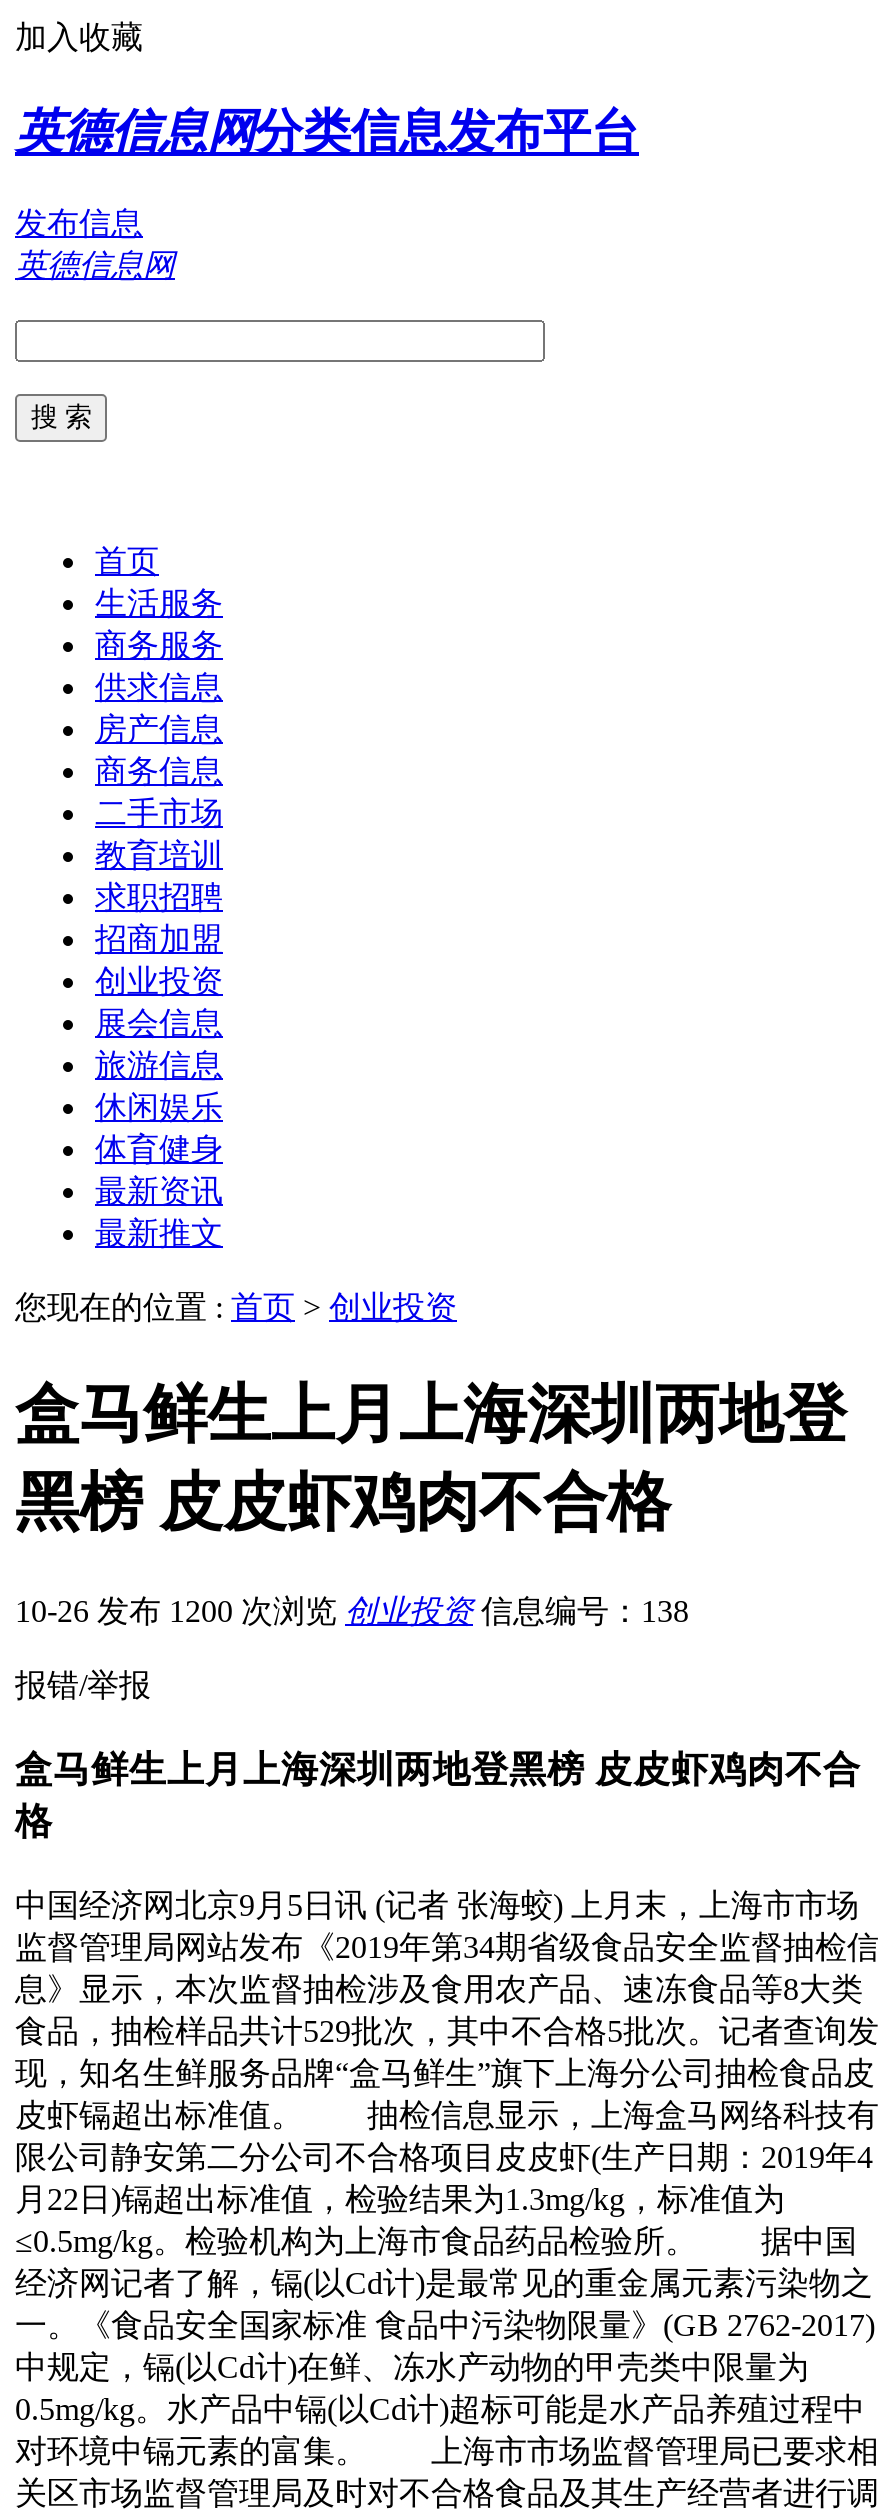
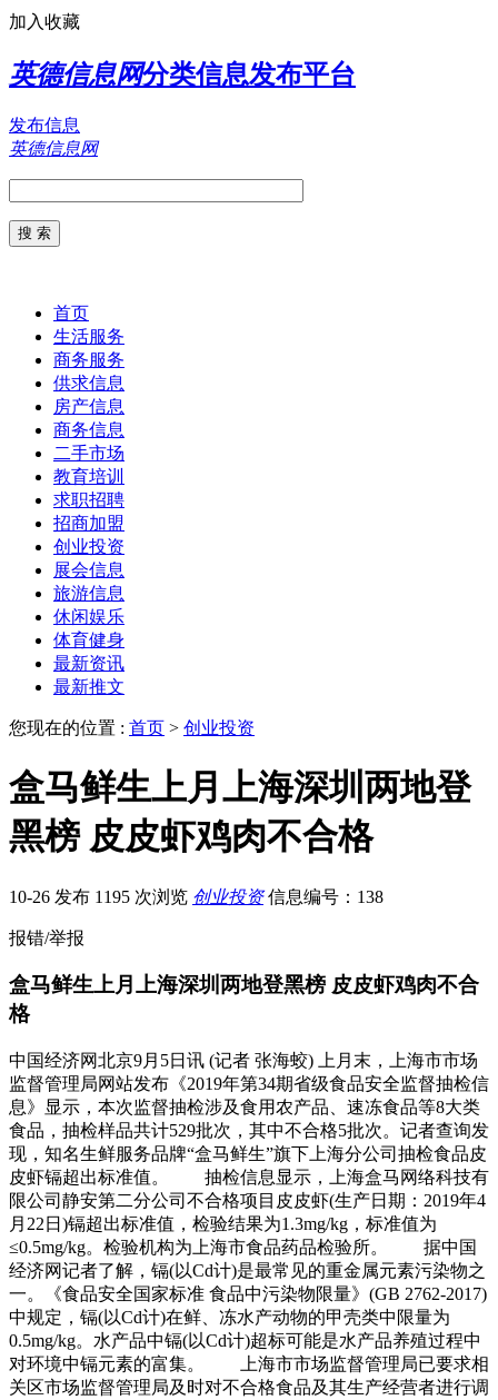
[15,1593,689,1627] 10-26 发布 1200 次浏览 创业投资 信息编号：138 -> [9,887,384,906] 10-26 发布 1195 次浏览 创业投资 信息编号：138

